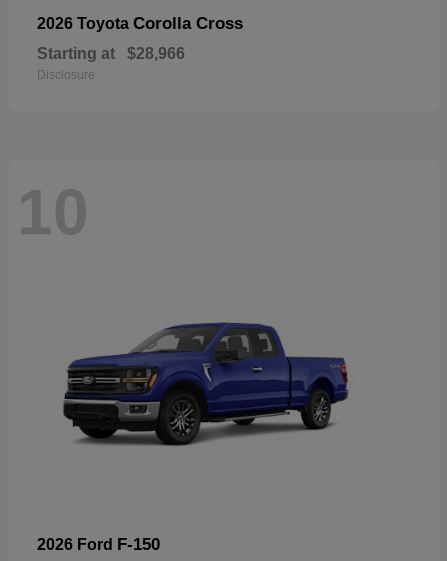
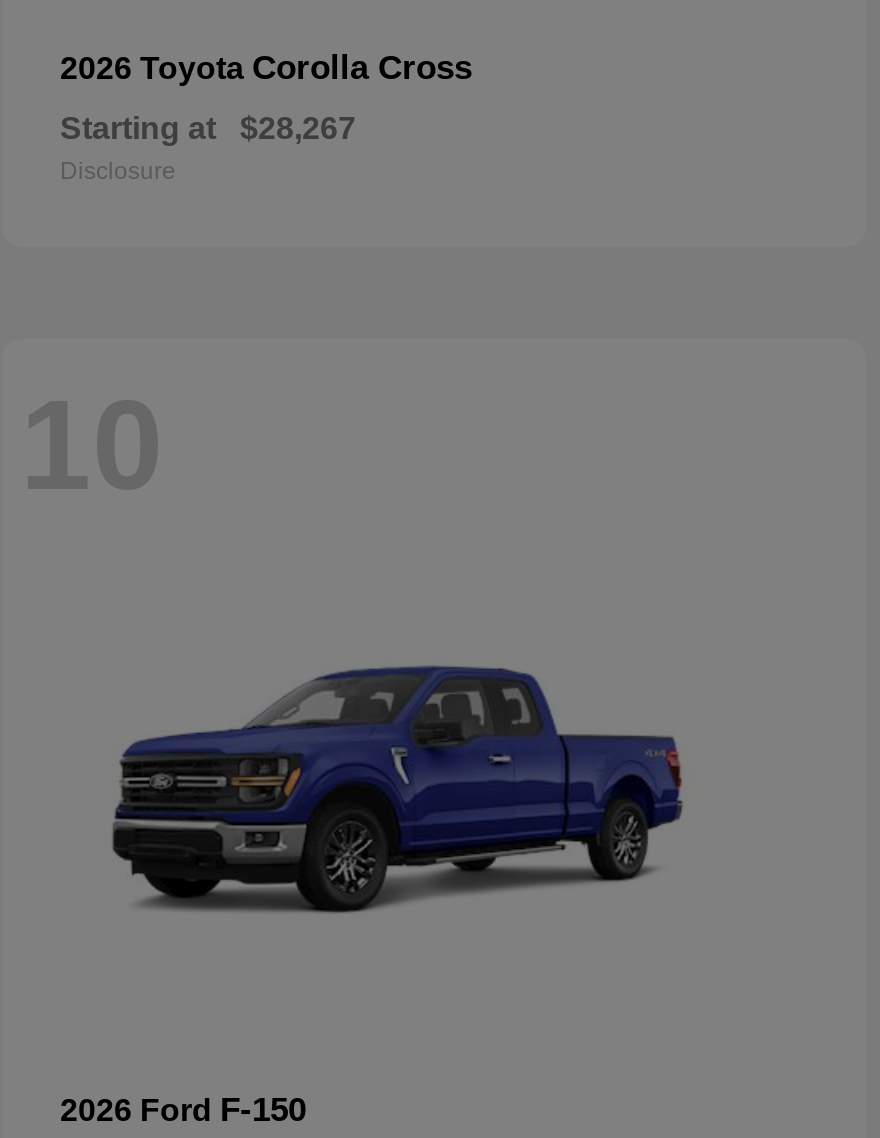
[37,45,185,62] Starting at $28,966 -> [60,111,356,145] Starting at $28,267

